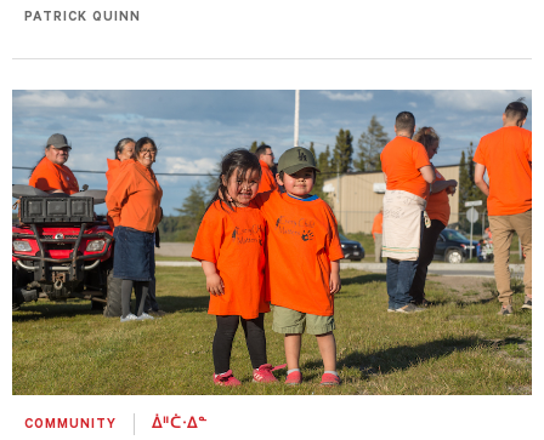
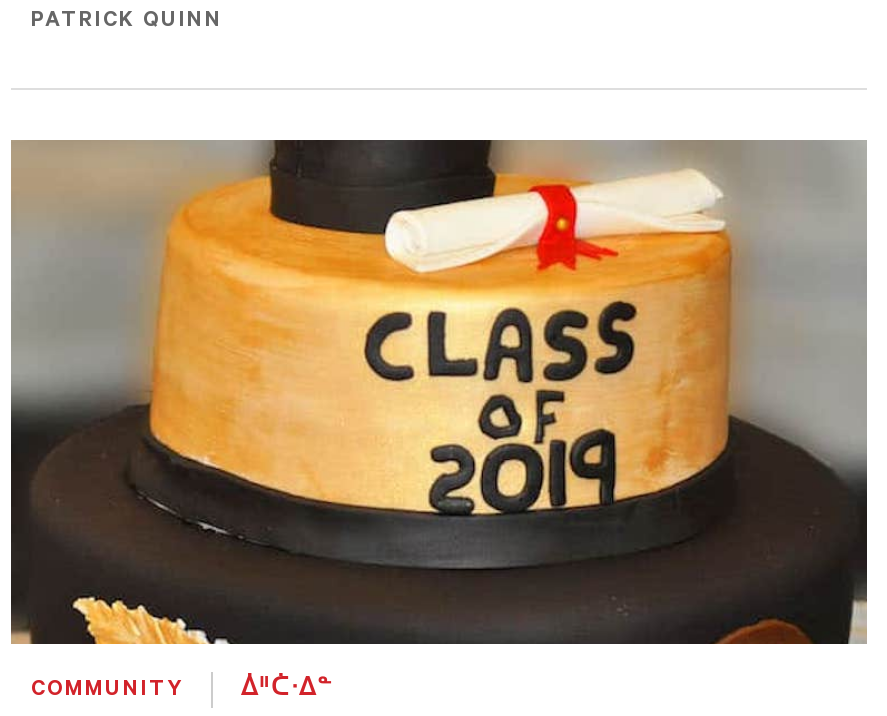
[11,90,533,396] [image] -> [9,139,869,647] [image]

